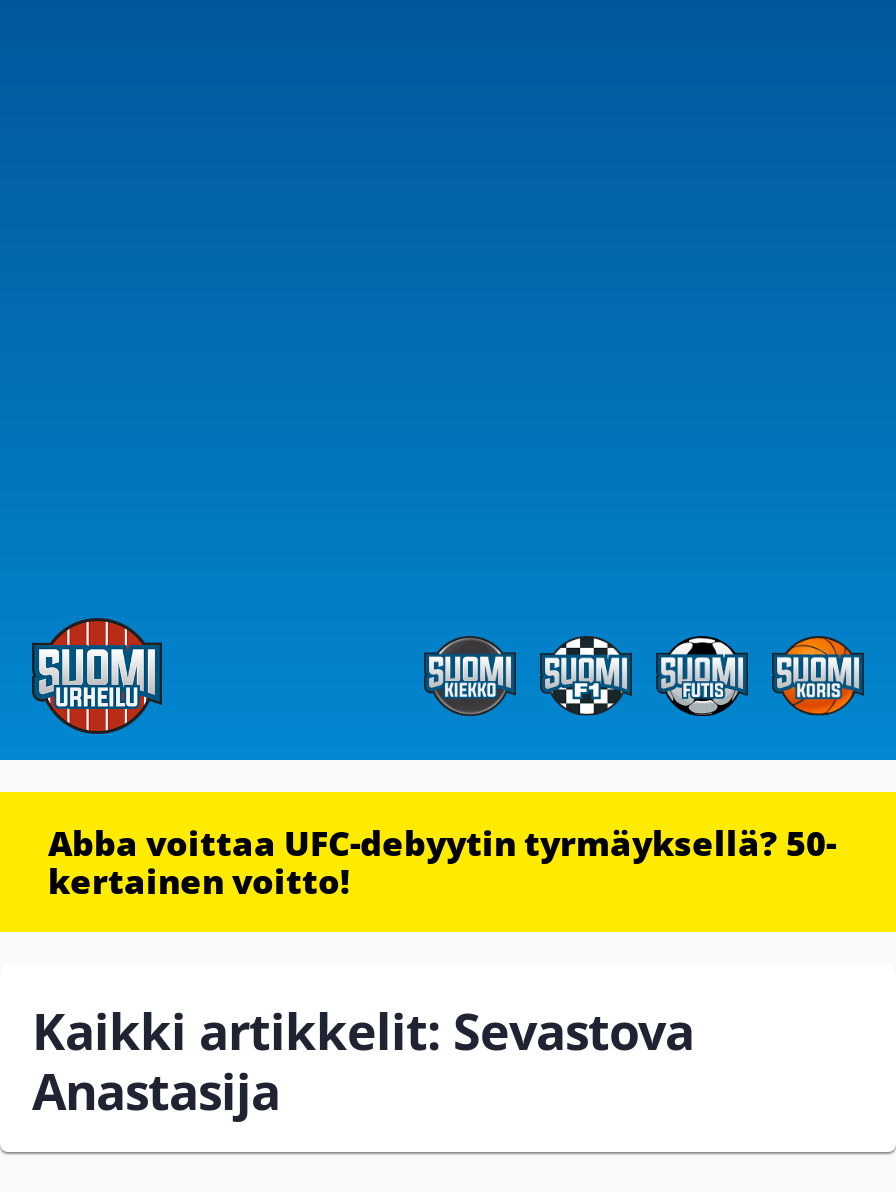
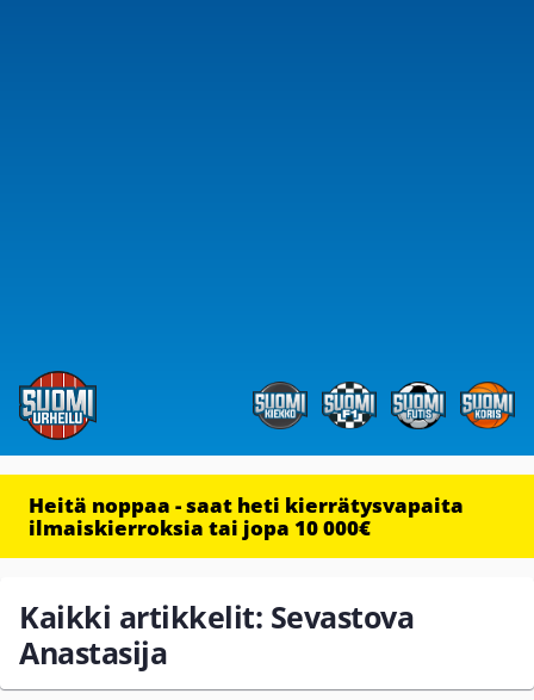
[48,820,836,904] Abba voittaa UFC-debyytin tyrmäyksellä? 50- | kertainen voitto! -> [29,491,464,541] Heitä noppaa - saat heti kierrätysvapaita | ilmaiskierroksia tai jopa 10 000€

